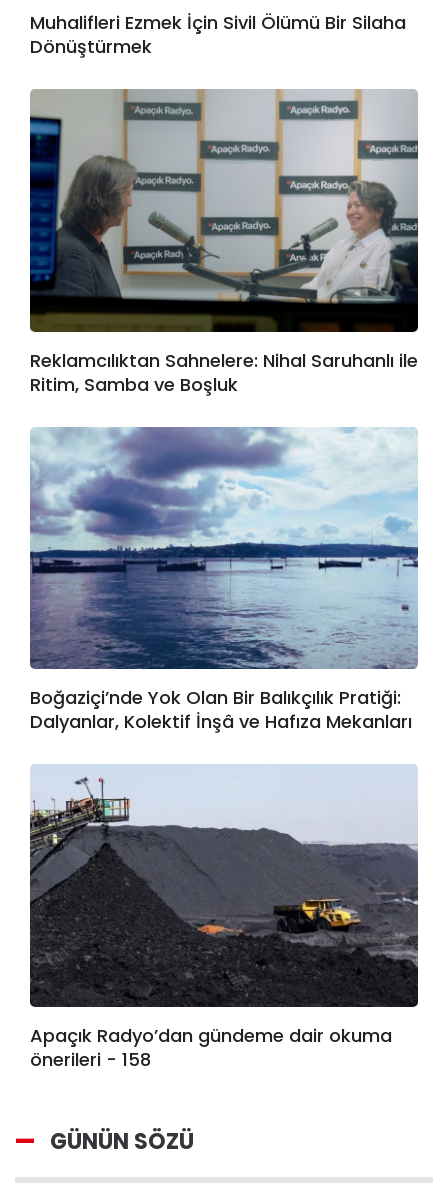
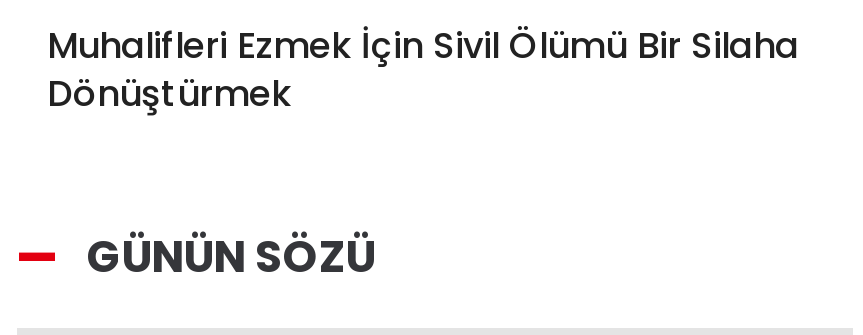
[29,88,419,397] [image] | Reklamcılıktan Sahnelere: Nihal Saruhanlı ile | Ritim, Samba ve Boşluk -> none
[29,427,419,734] [image] | Boğaziçi’nde Yok Olan Bir Balıkçılık Pratiği: | Dalyanlar, Kolektif İnşâ ve Hafıza Mekanları -> none
[29,776,419,1072] [image] | Apaçık Radyo’dan gündeme dair okuma | önerileri - 158 -> none

